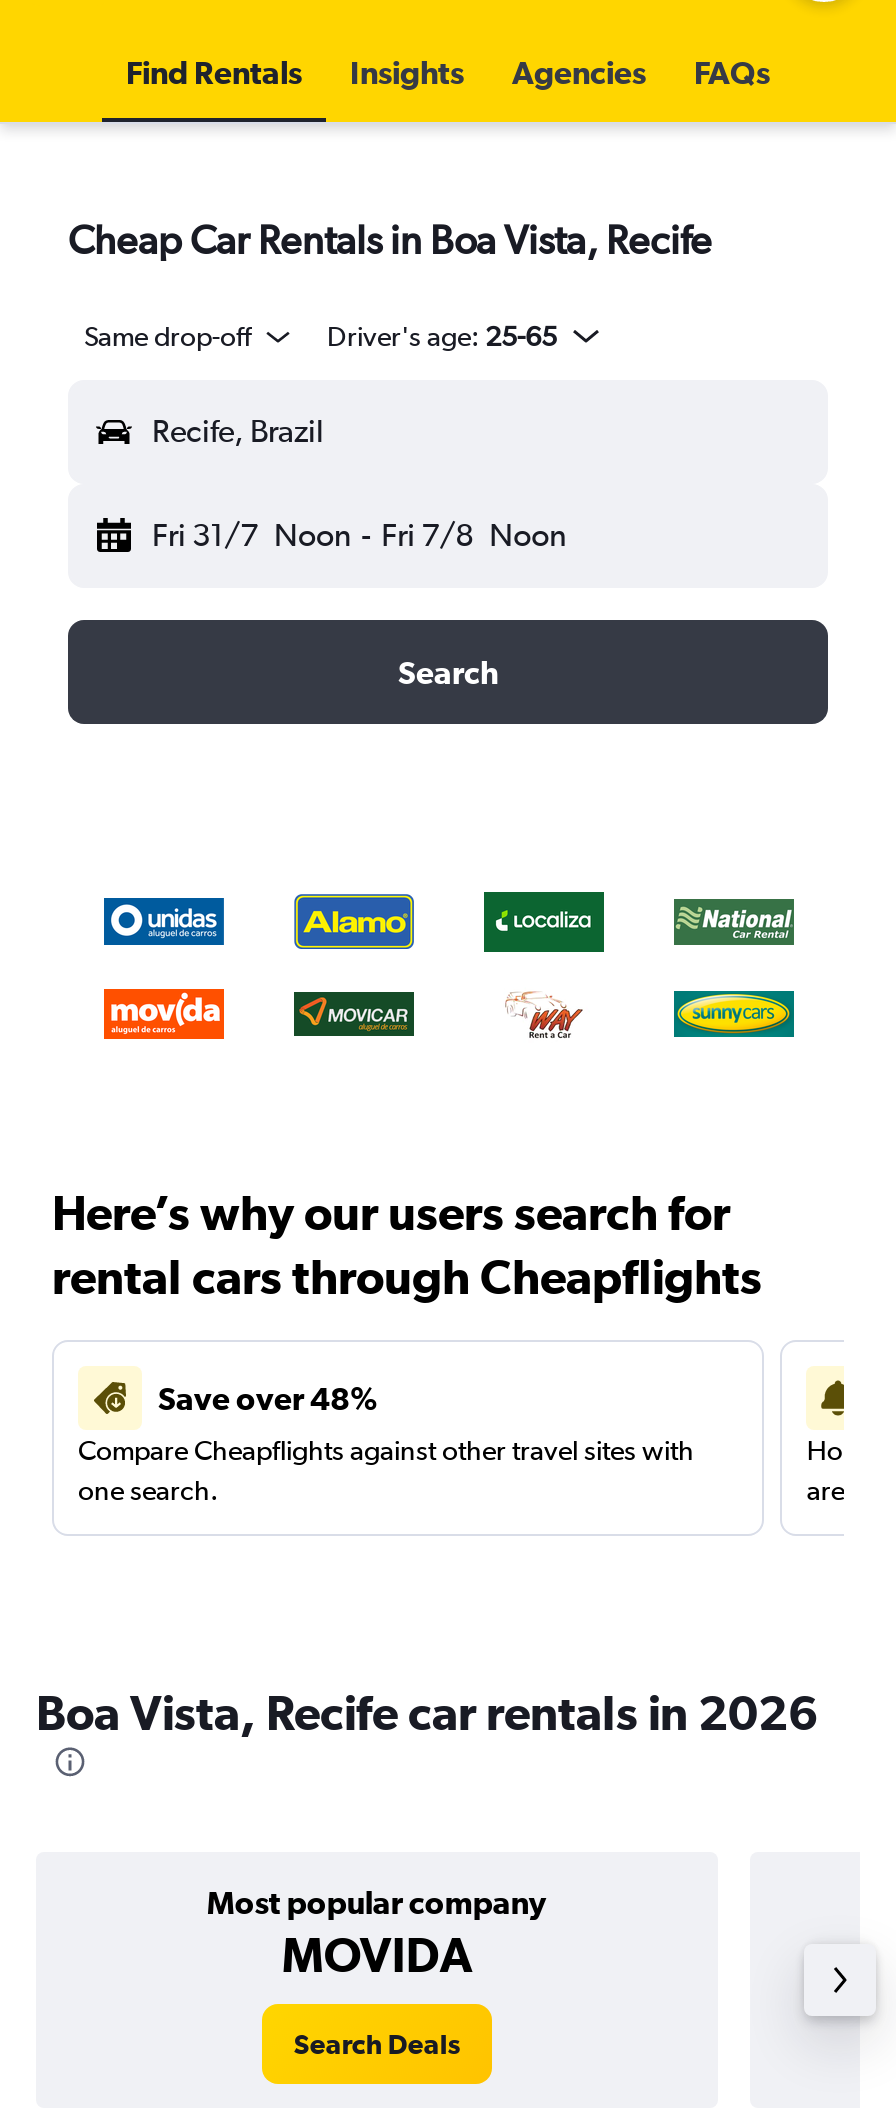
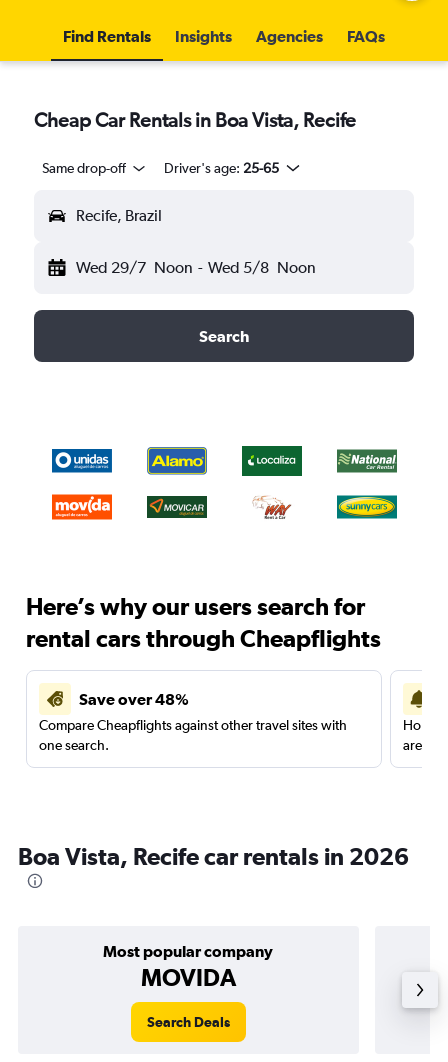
[152,516,567,554] Fri 31/7 Noon - Fri 7/8 Noon -> [76,258,316,277] Wed 29/7 Noon - Wed 5/8 Noon

